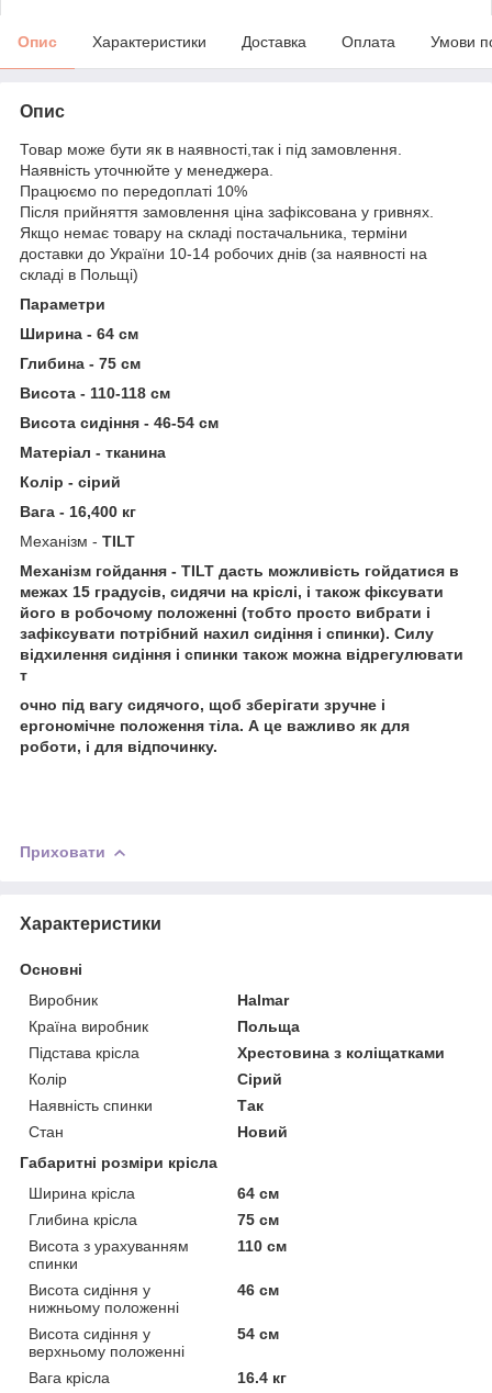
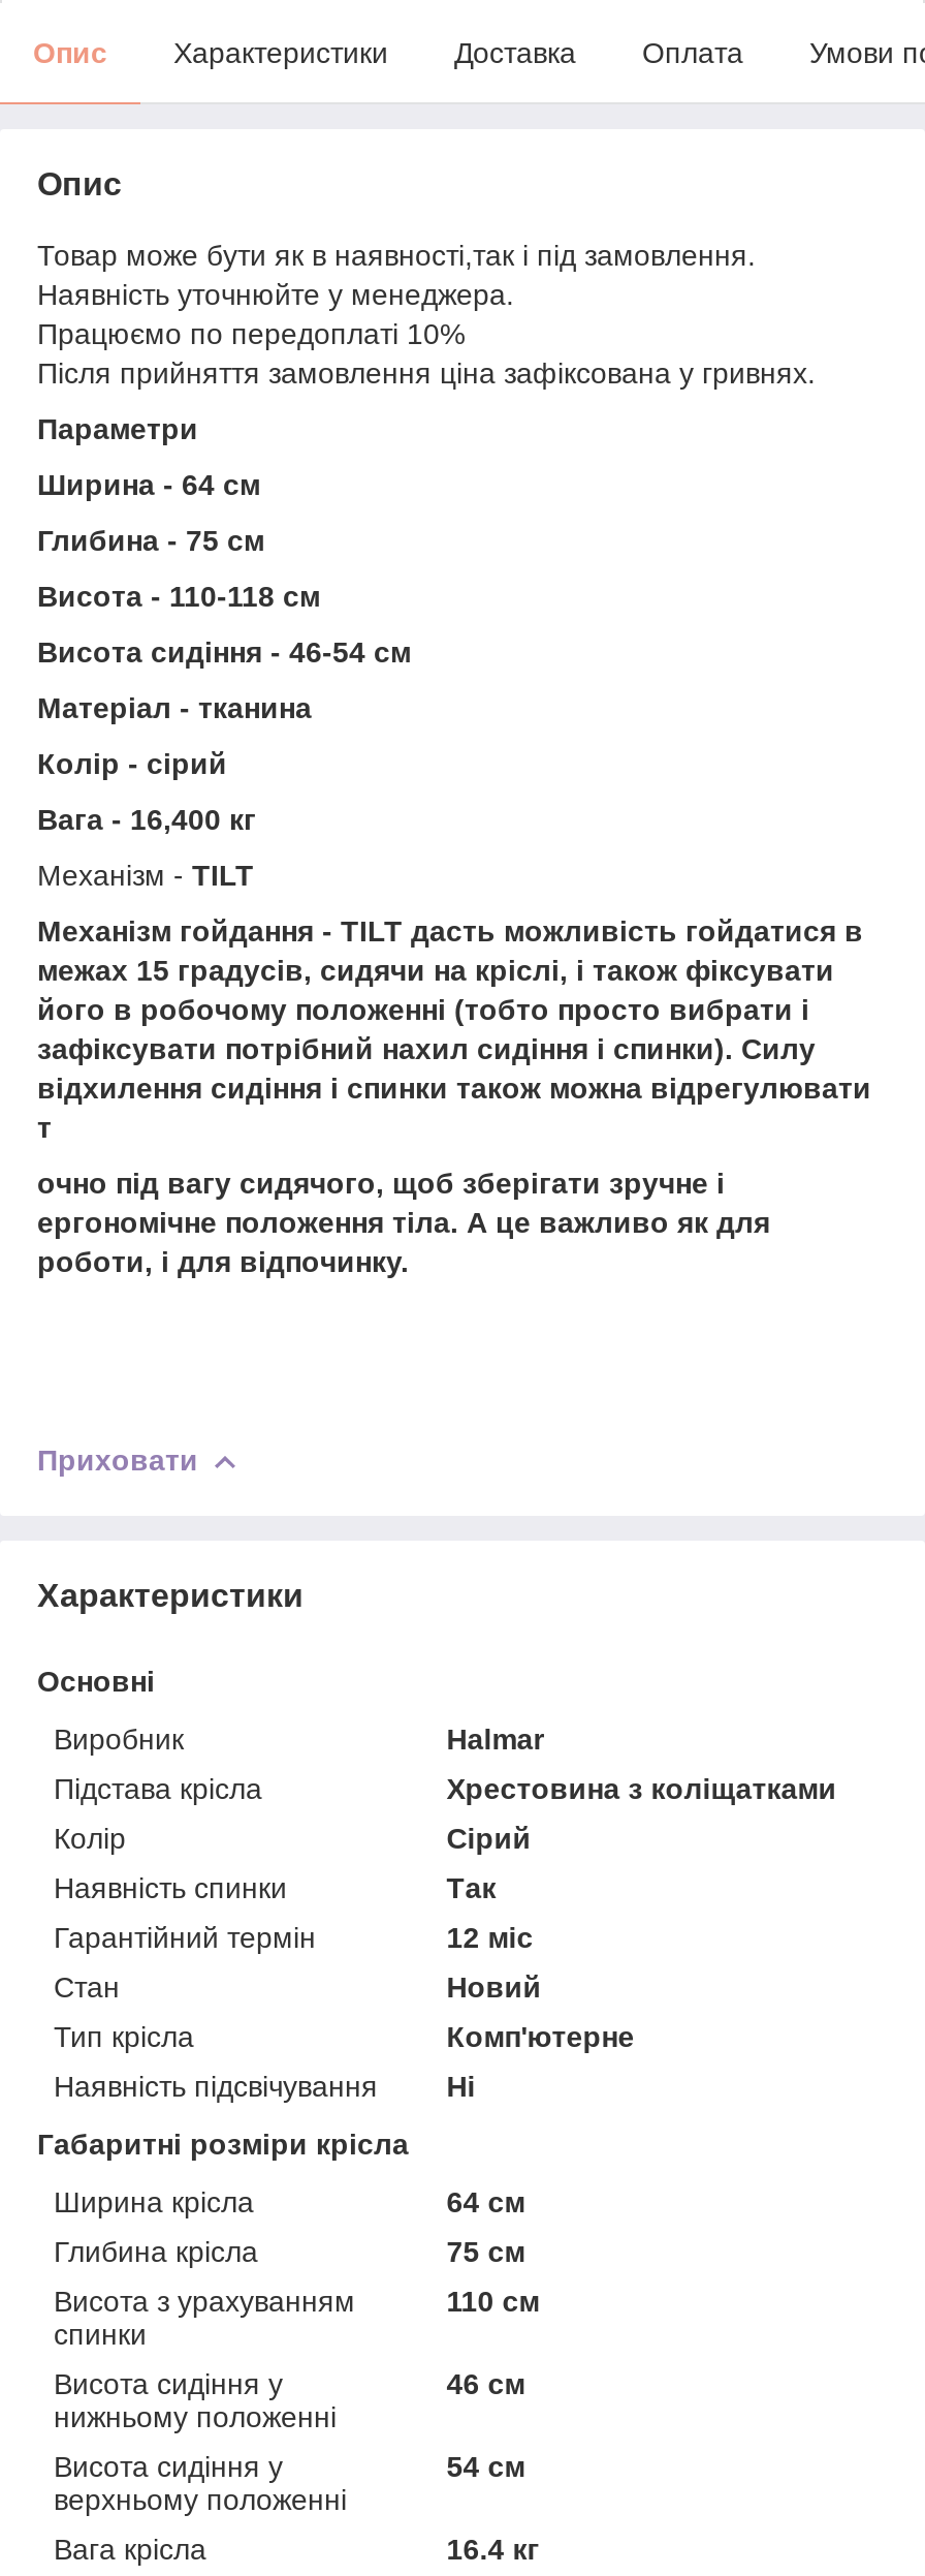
[20,224,427,283] Якщо немає товару на складі постачальника, терміни | доставки до України 10-14 робочих днів (за наявності на | складі в Польщі) -> none
moved [20,295,463,1009] -> [37,412,871,1755]: Параметри | Ширина - 64 см | Глибина - 75 см | ... | Виробник | Halmar
[29,1017,300,1035] Країна виробник | Польща -> none
moved [29,1044,445,1114] -> [54,1772,837,1904]: Підстава крісла | Хрестовина з коліщатками | Колір | Сірий | Наявність спинки | Так
none -> [54,1920,533,1954] Гарантійний термін | 12 міс
moved [29,1123,288,1140] -> [54,1970,541,2003]: Стан | Новий
none -> [54,2020,634,2102] Тип крісла | Комп'ютерне | Наявність підсвічування | Ні

